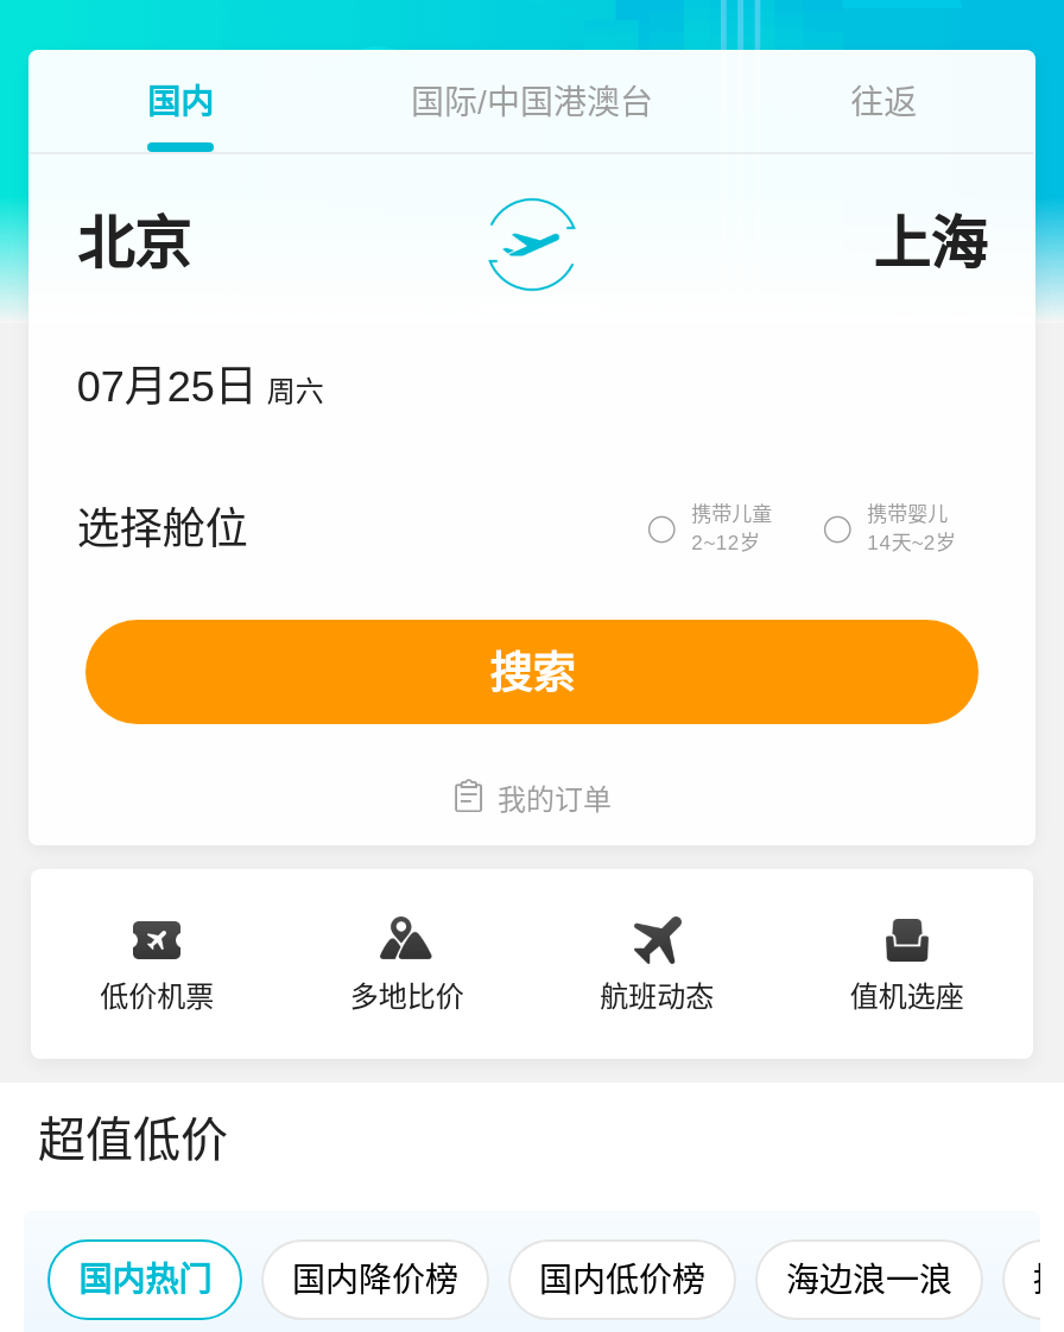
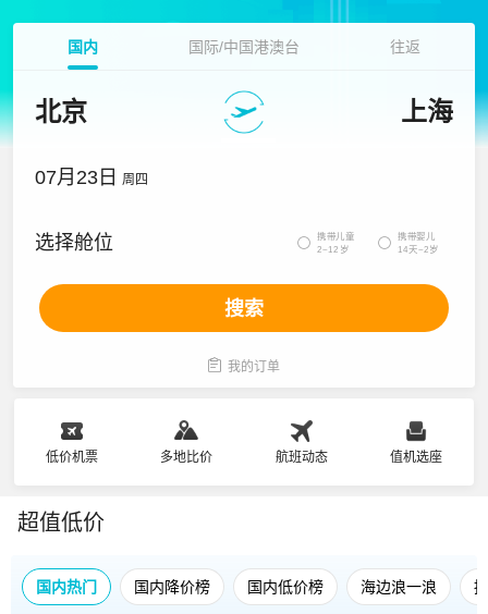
[77,363,324,411] 07月25日 周六 -> [35,167,148,188] 07月23日 周四

